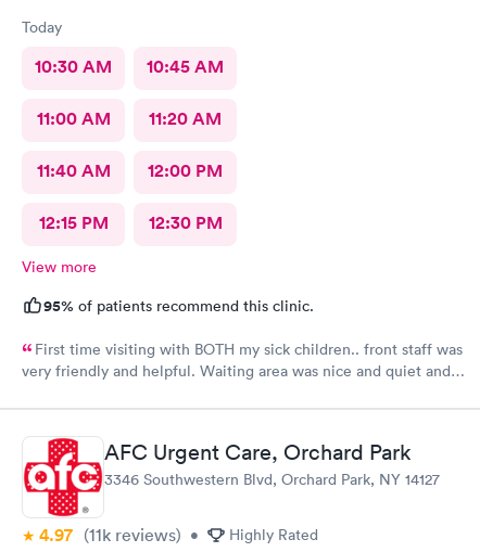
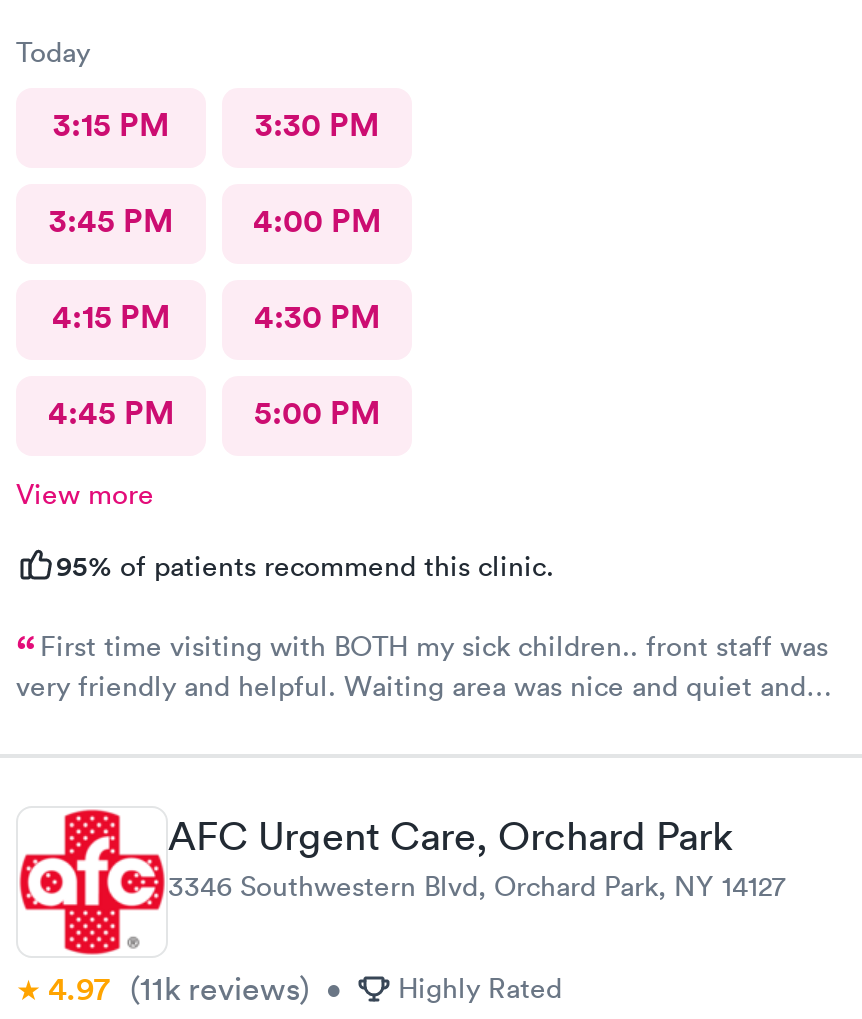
[35,55,224,78] 10:30 AM | 10:45 AM -> [53,104,379,146] 3:15 PM | 3:30 PM
[36,107,222,130] 11:00 AM | 11:20 AM -> [49,200,381,242] 3:45 PM | 4:00 PM
[36,159,223,182] 11:40 AM | 12:00 PM -> [52,296,380,338] 4:15 PM | 4:30 PM
[39,211,222,234] 12:15 PM | 12:30 PM -> [48,392,380,434] 4:45 PM | 5:00 PM

